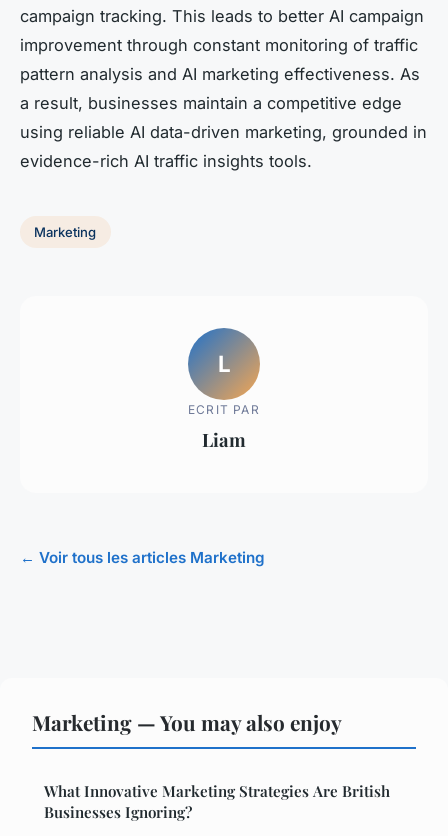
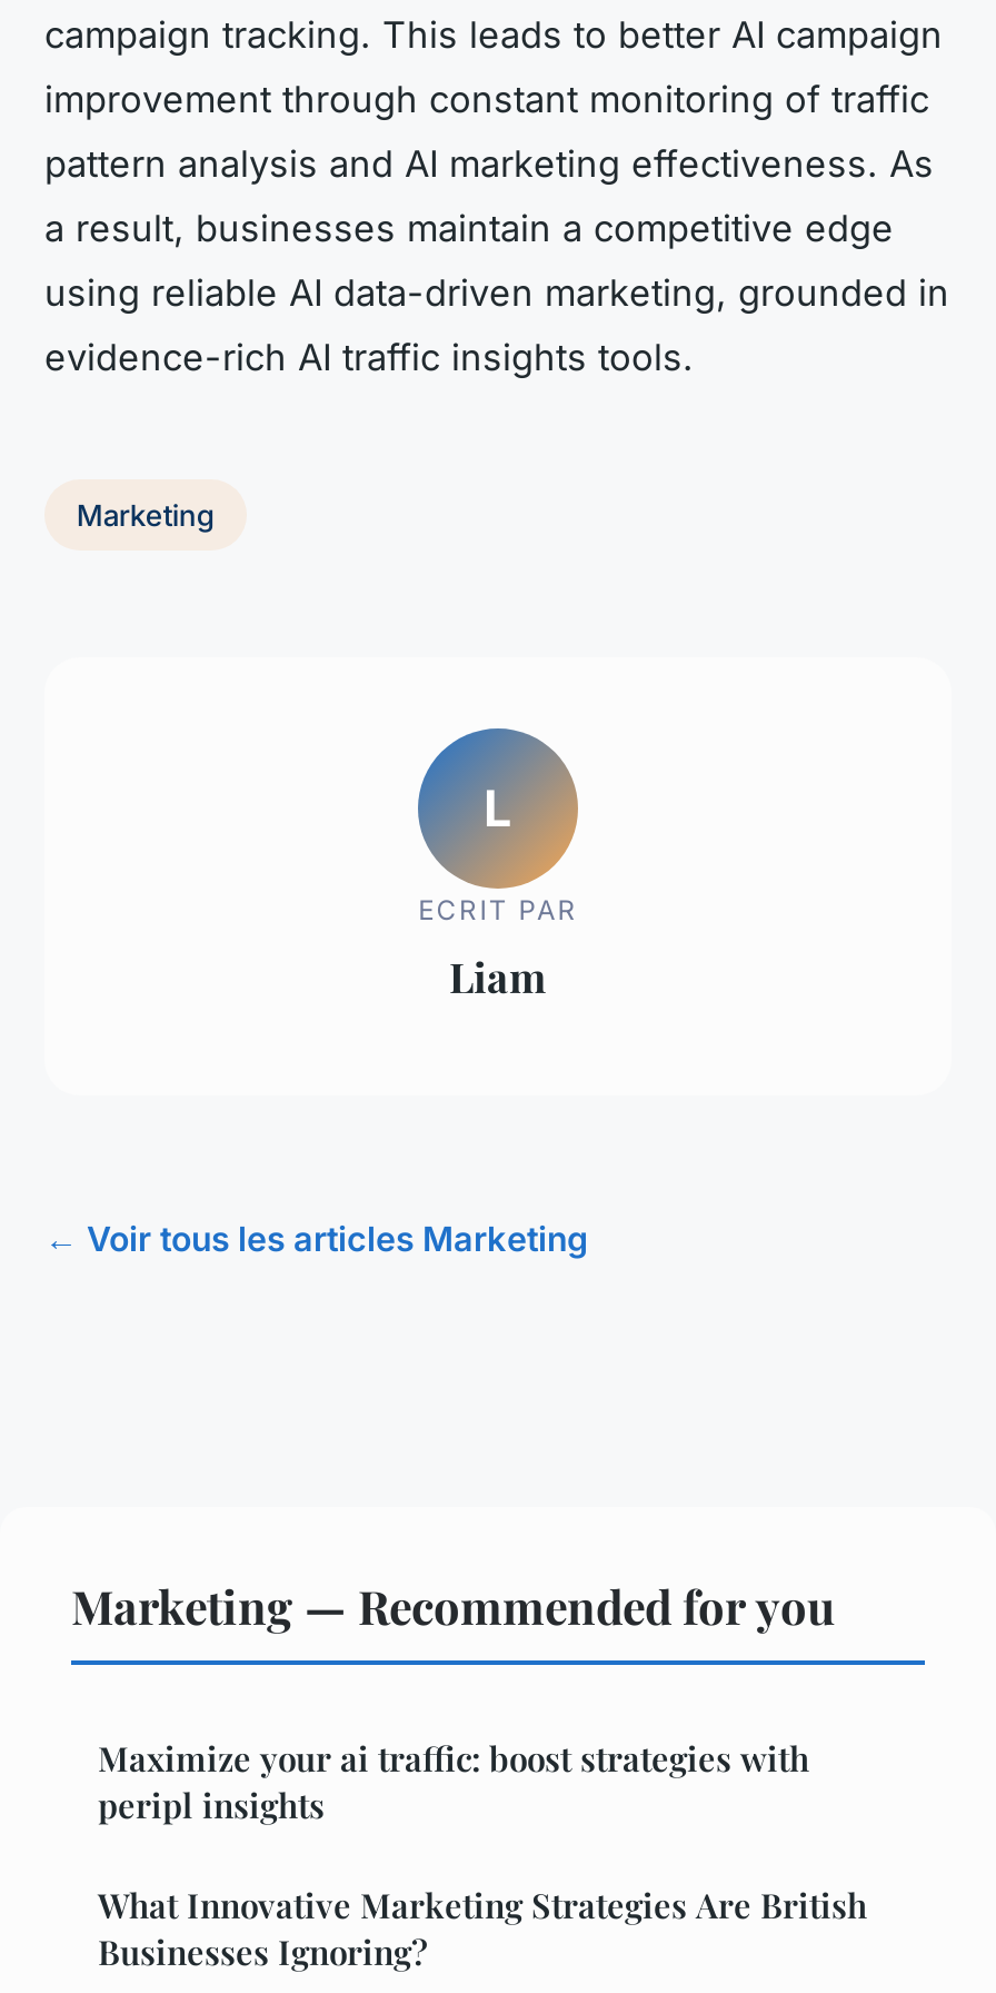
[32,708,342,736] Marketing — You may also enjoy -> [71,1574,836,1828] Marketing — Recommended for you | Maximize your ai traffic: boost strategies with | peripl insights

